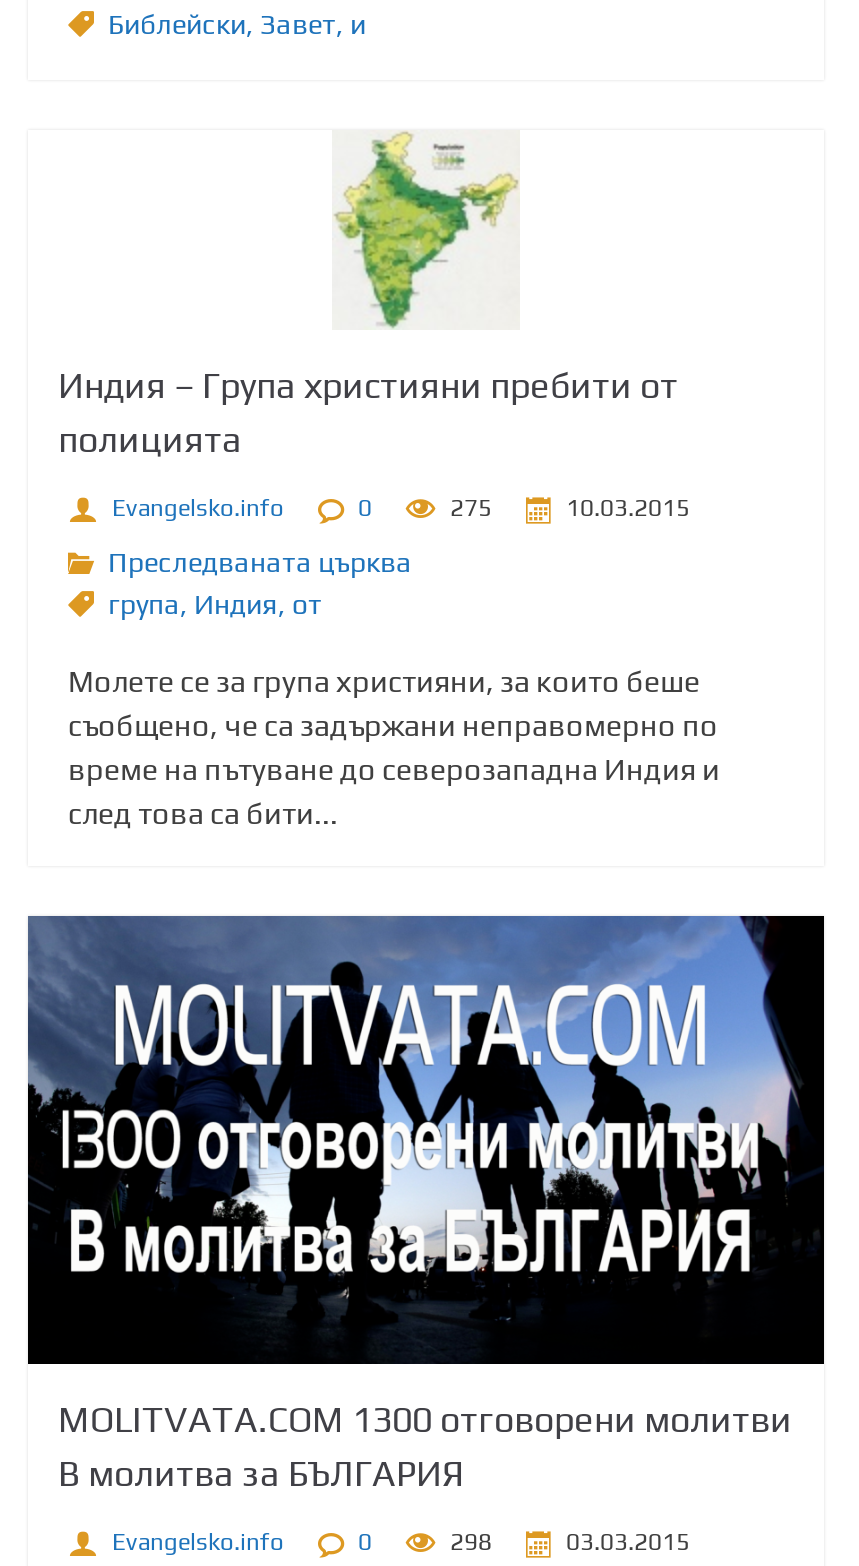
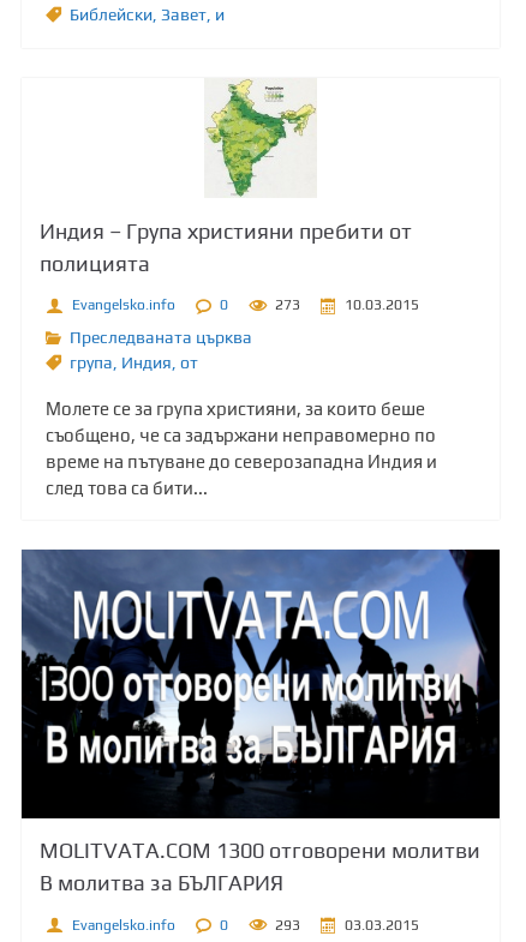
[450,494,492,522] 275 -> [275,296,300,313] 273
[450,1528,492,1556] 298 -> [275,917,300,933] 293

